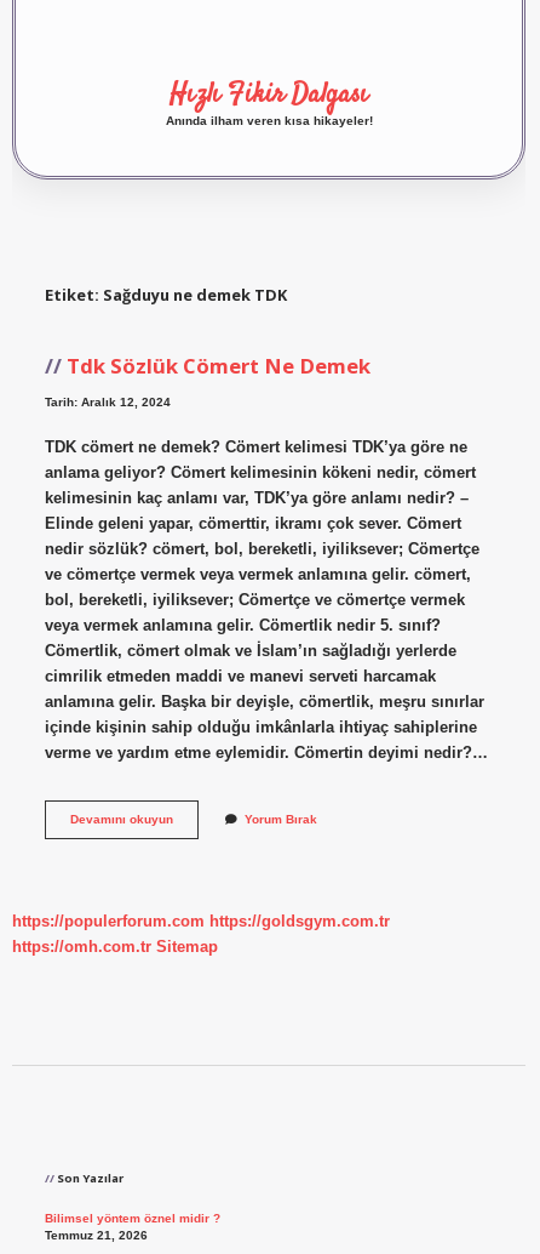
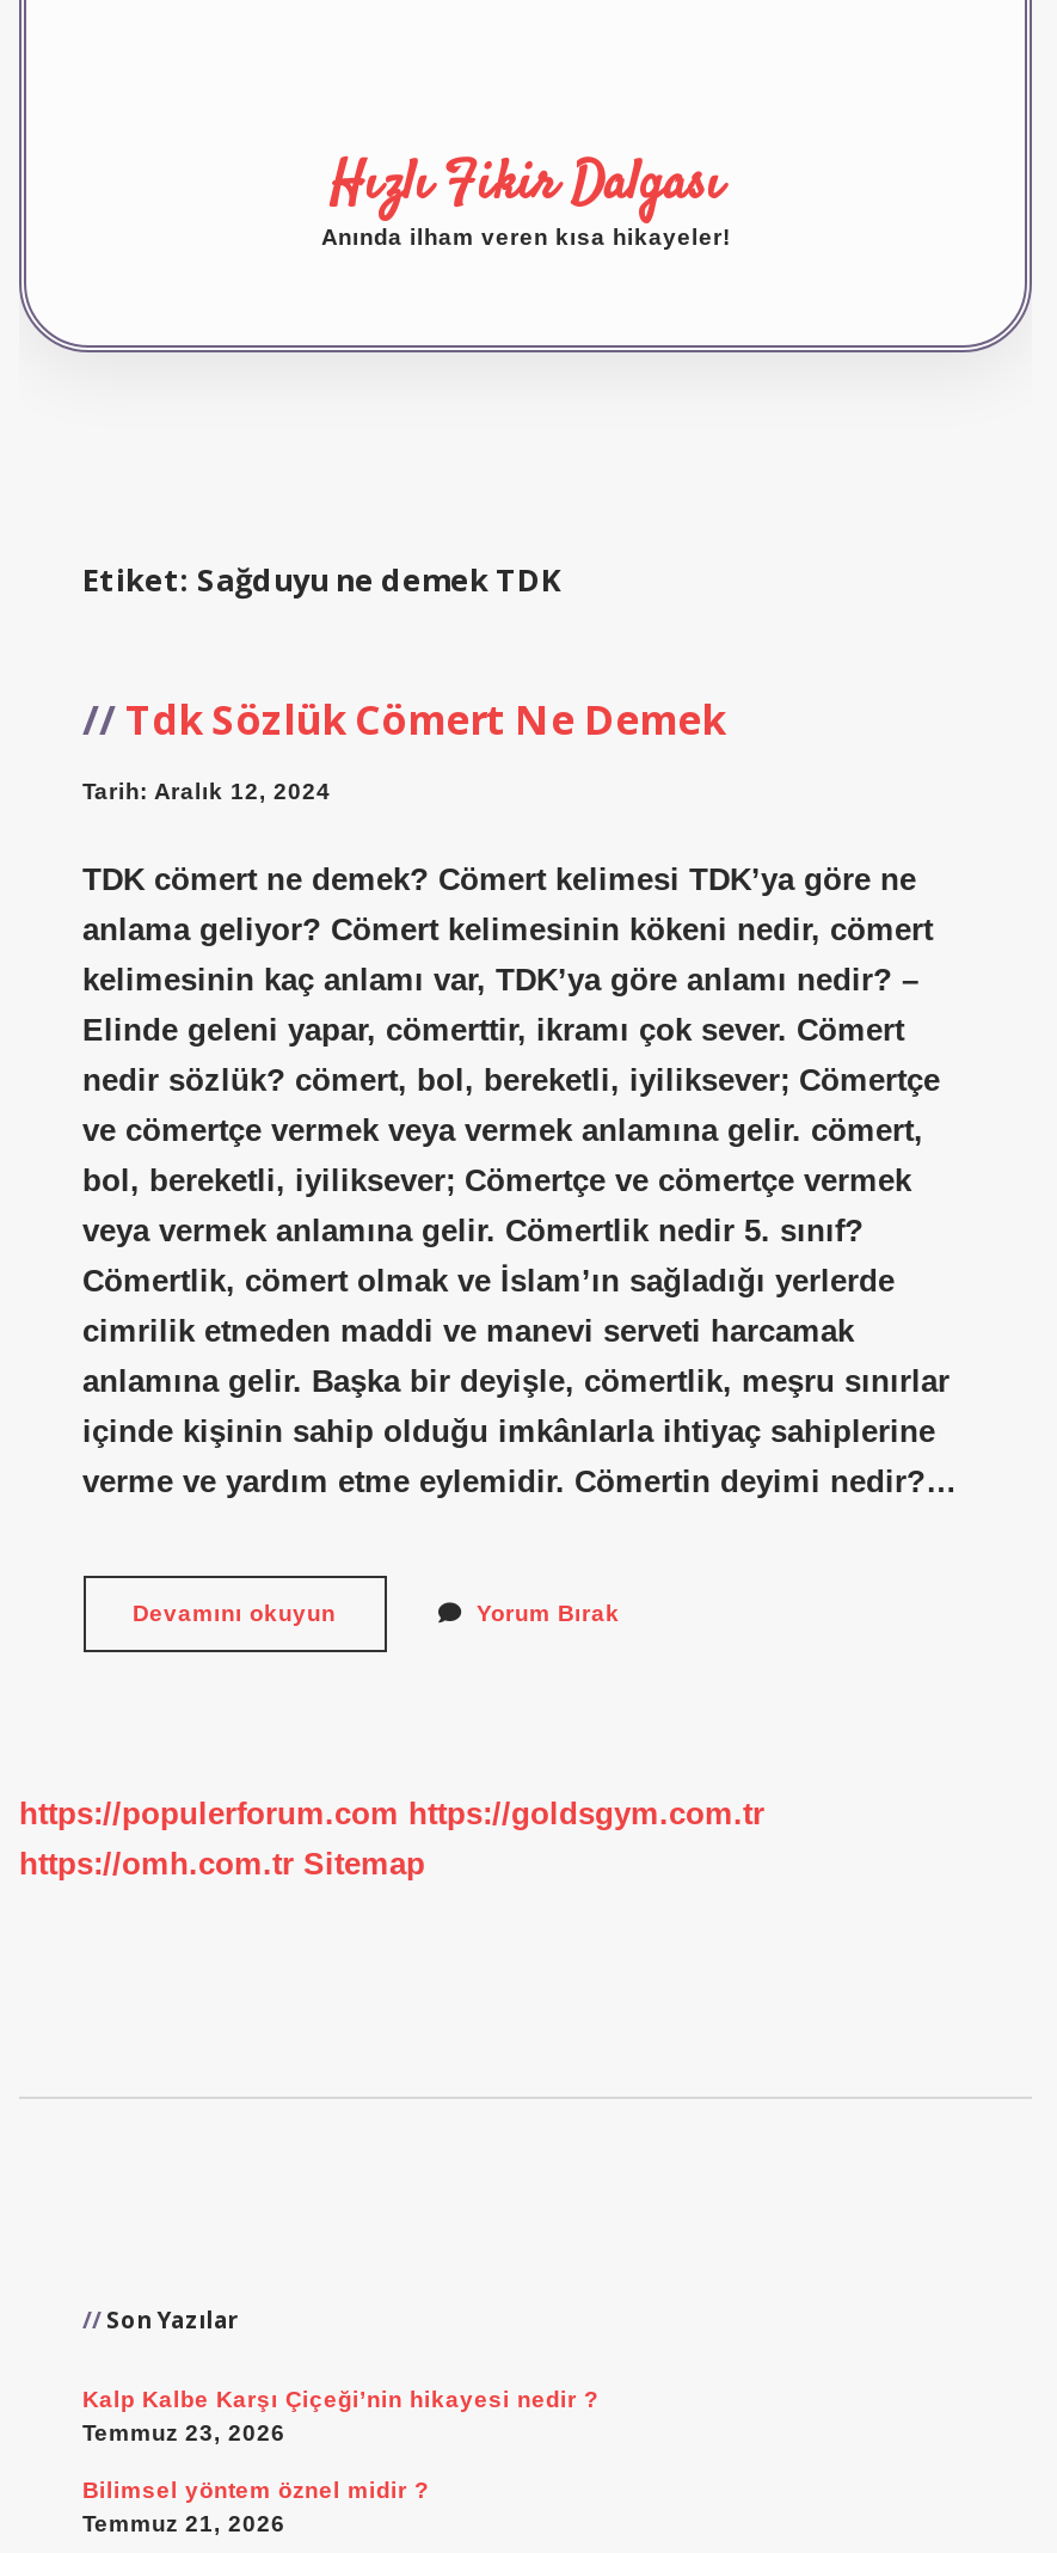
none -> [82,2386,598,2446] Kalp Kalbe Karşı Çiçeği’nin hikayesi nedir ? | Temmuz 23, 2026

